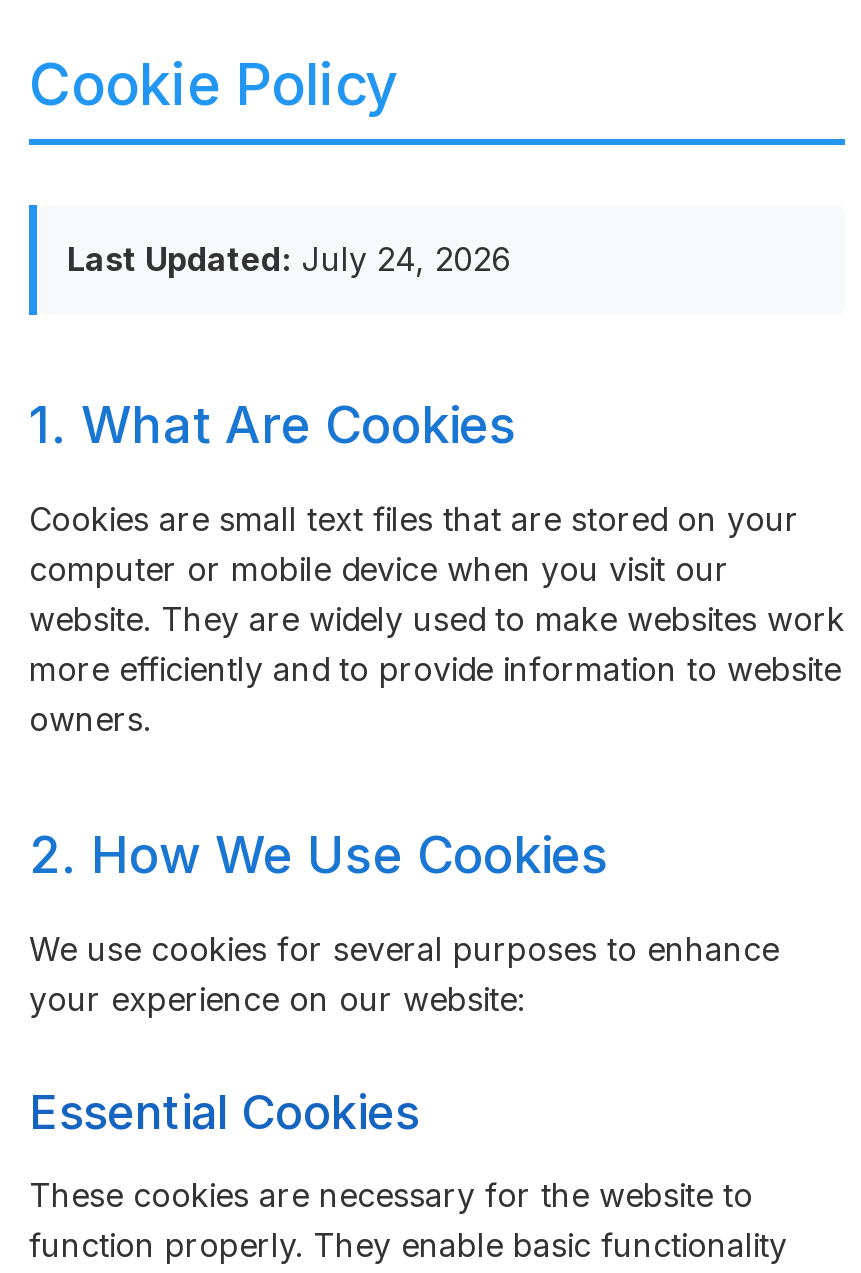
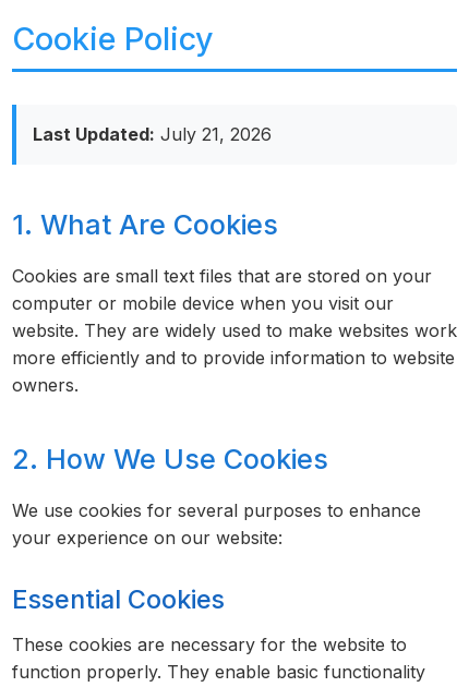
[67,239,511,279] Last Updated: July 24, 2026 -> [33,123,272,145] Last Updated: July 21, 2026

